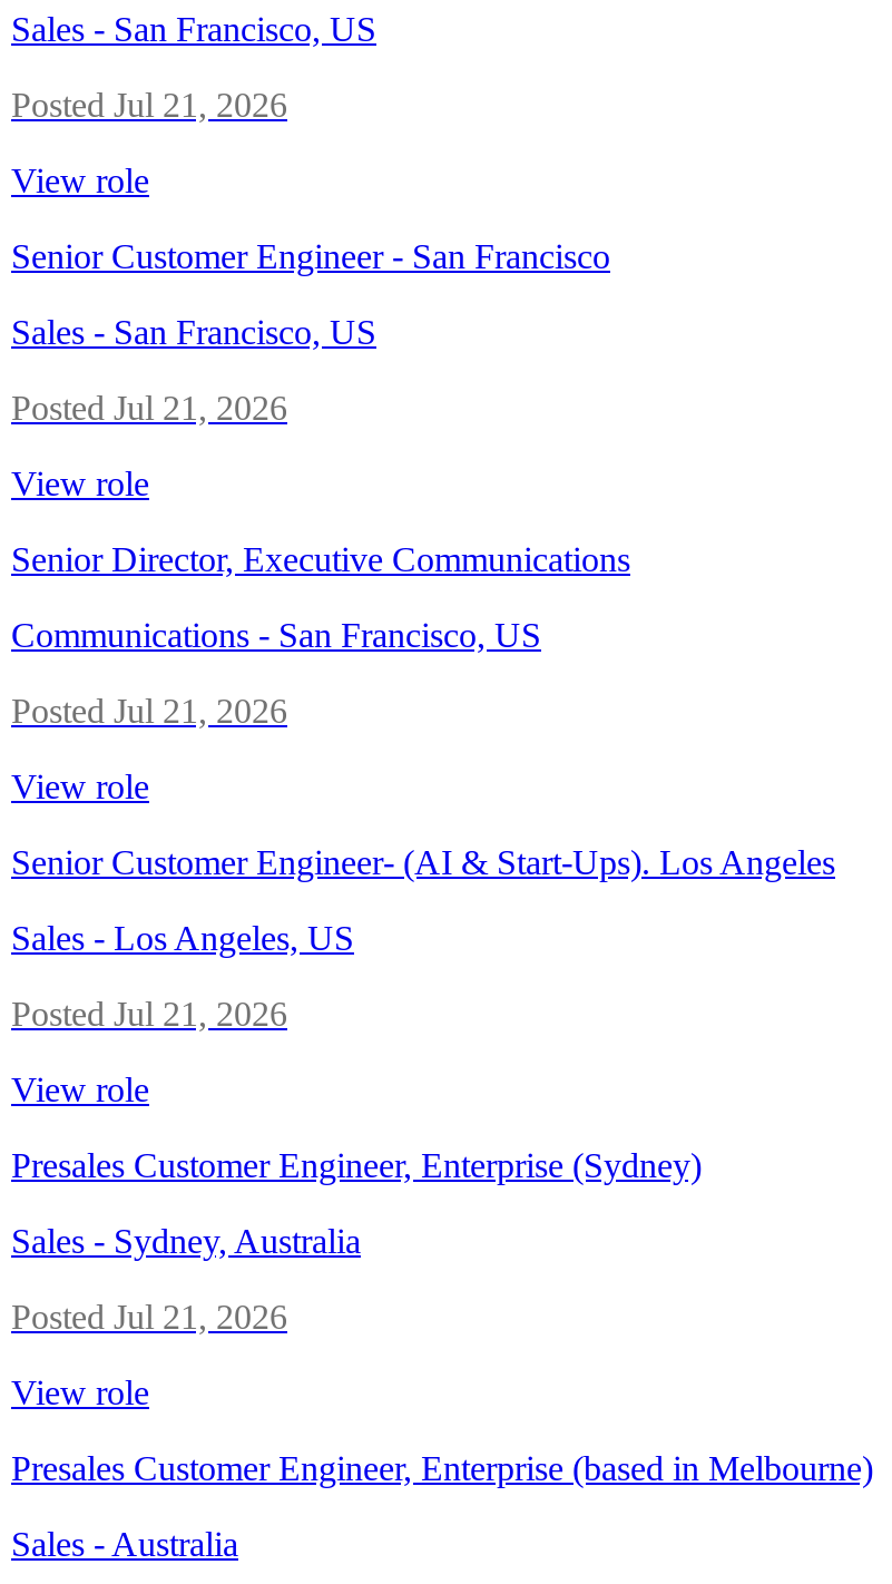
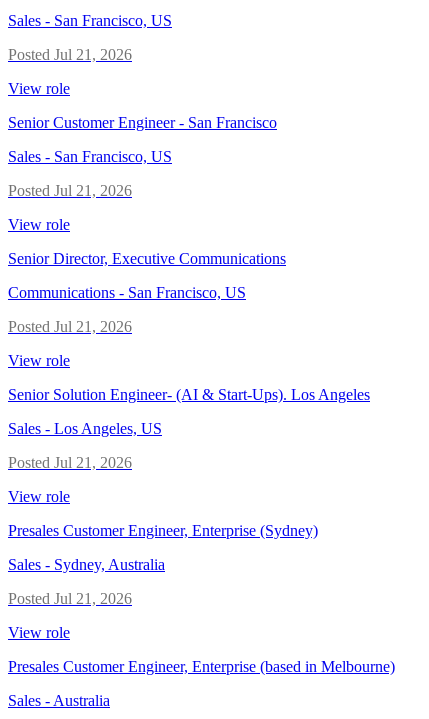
[11,843,835,881] Senior Customer Engineer- (AI & Start-Ups). Los Angeles -> [8,386,370,403] Senior Solution Engineer- (AI & Start-Ups). Los Angeles

